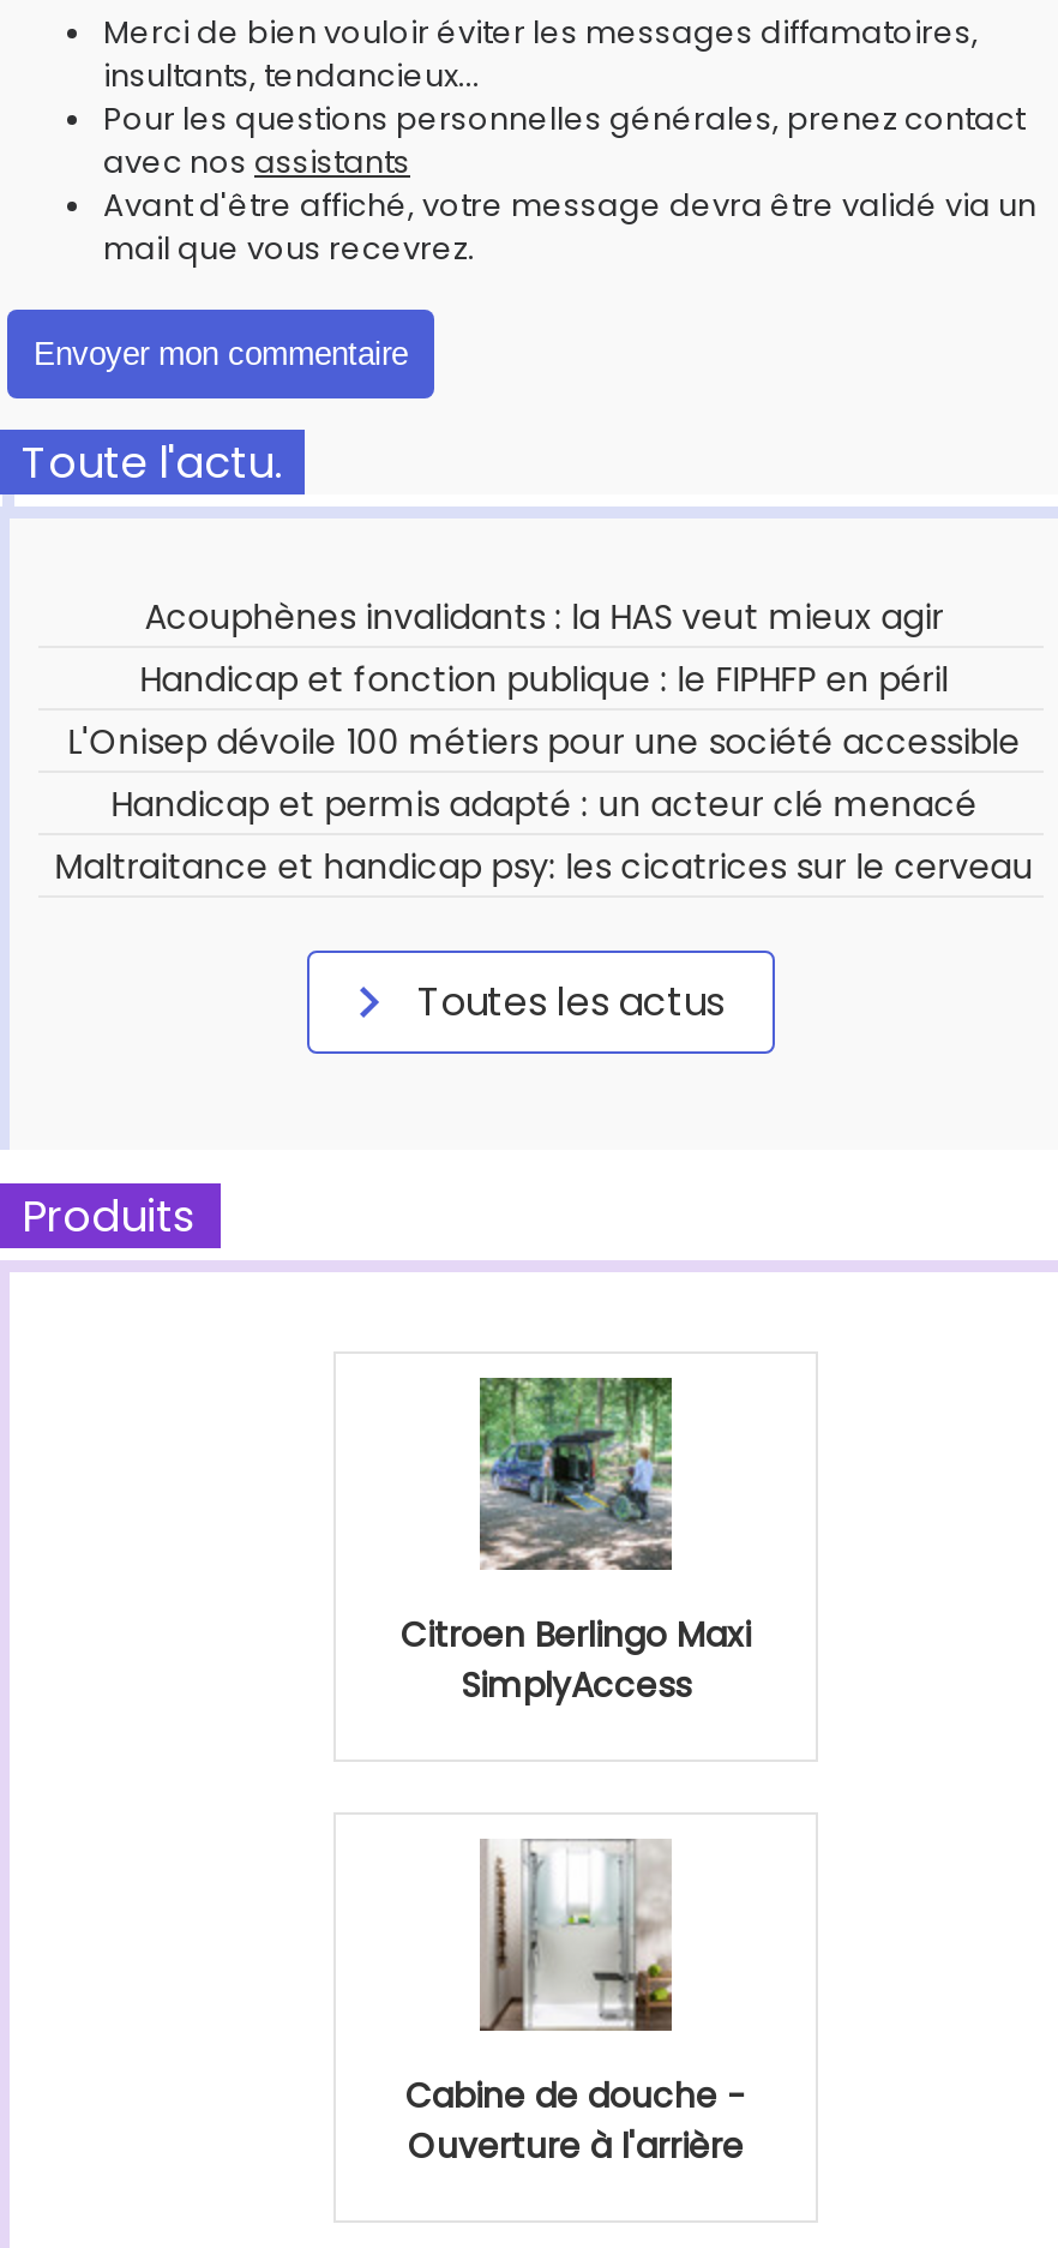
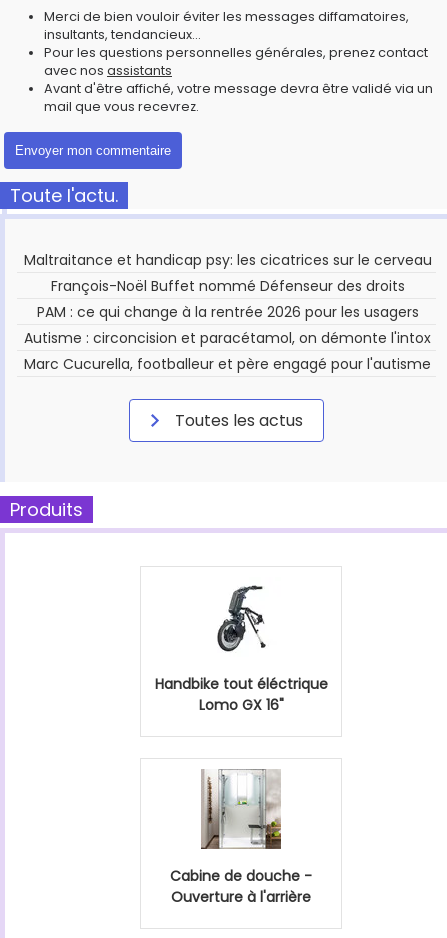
[68,593,1020,828] Acouphènes invalidants : la HAS veut mieux agir | Handicap et fonction publique : le FIPHFP en péril | L'Onisep dévoile 100 métiers pour une société accessible | Handicap et permis adapté : un acteur clé menacé -> none
moved [55,842,1034,890] -> [24,250,432,270]: Maltraitance et handicap psy: les cicatrices sur le cerveau
none -> [24,276,431,374] François-Noël Buffet nommé Défenseur des droits | PAM : ce qui change à la rentrée 2026 pour les usagers | Autisme : circoncision et paracétamol, on démonte l'intox | Marc Cucurella, footballeur et père engagé pour l'autisme
[401,1375,751,1709] [image] | Citroen Berlingo Maxi | SimplyAccess -> [154,577,327,715] [image] | Handbike tout éléctrique | Lomo GX 16"

